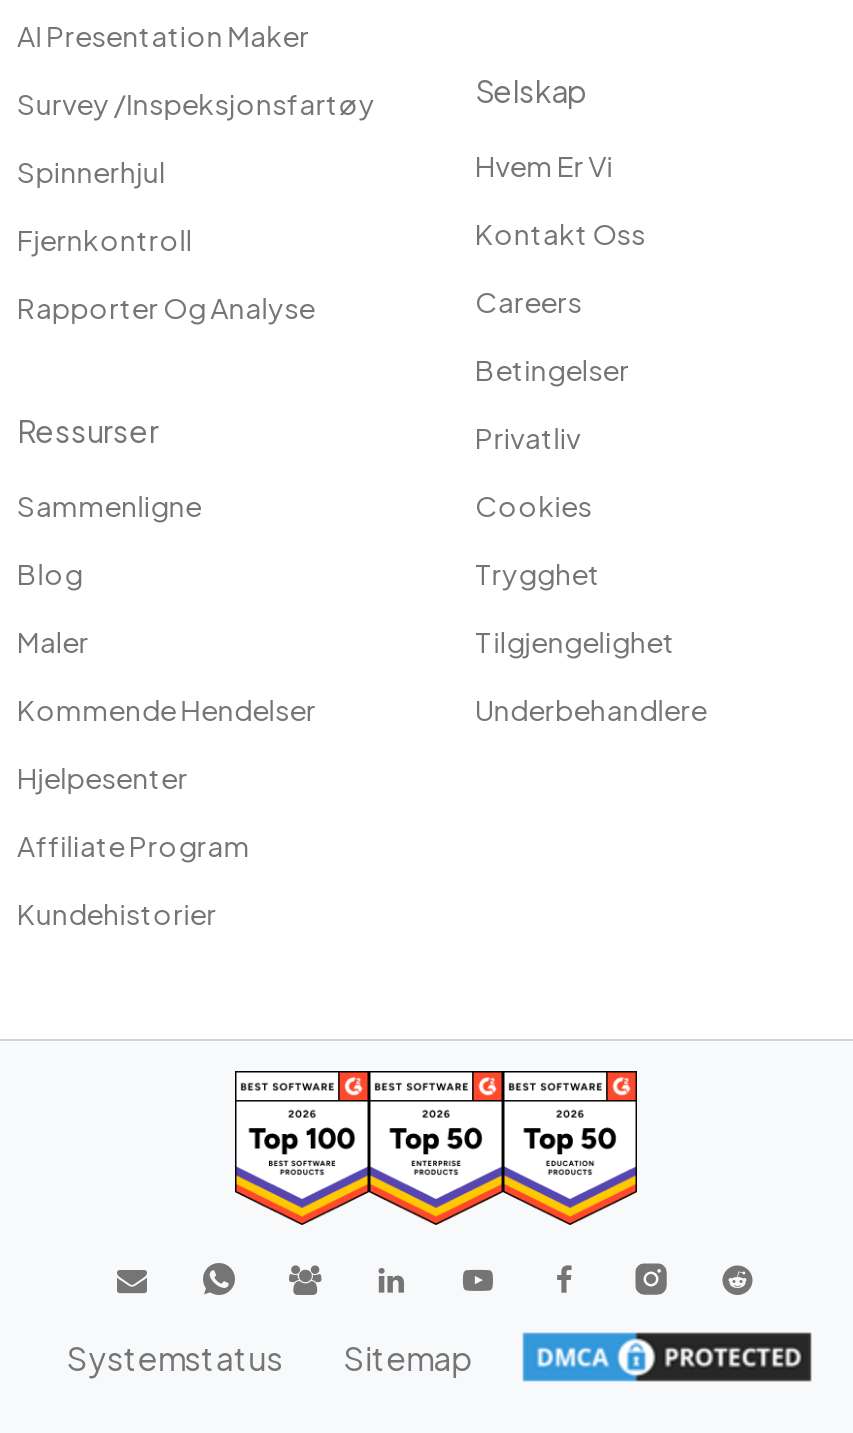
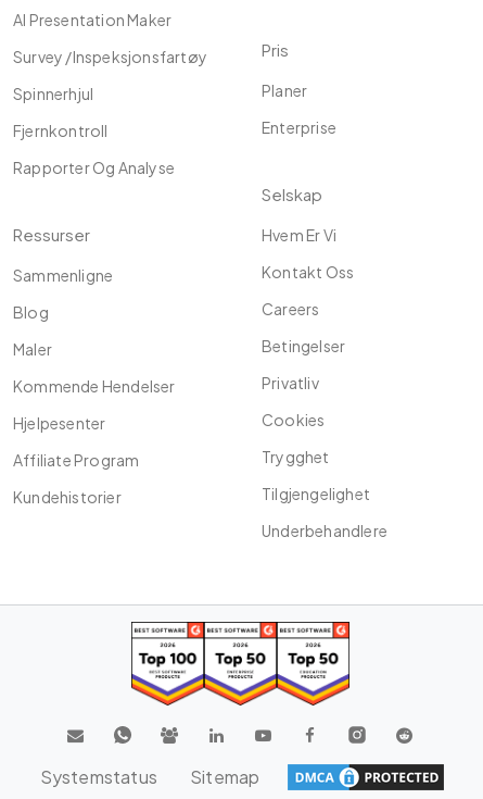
none -> [262,39,336,137] Pris | Planer | Enterprise
moved [475,71,707,727] -> [262,184,387,540]: Selskap | Hvem Er Vi | Kontakt Oss | ... | Tilgjengelighet | Underbehandlere

